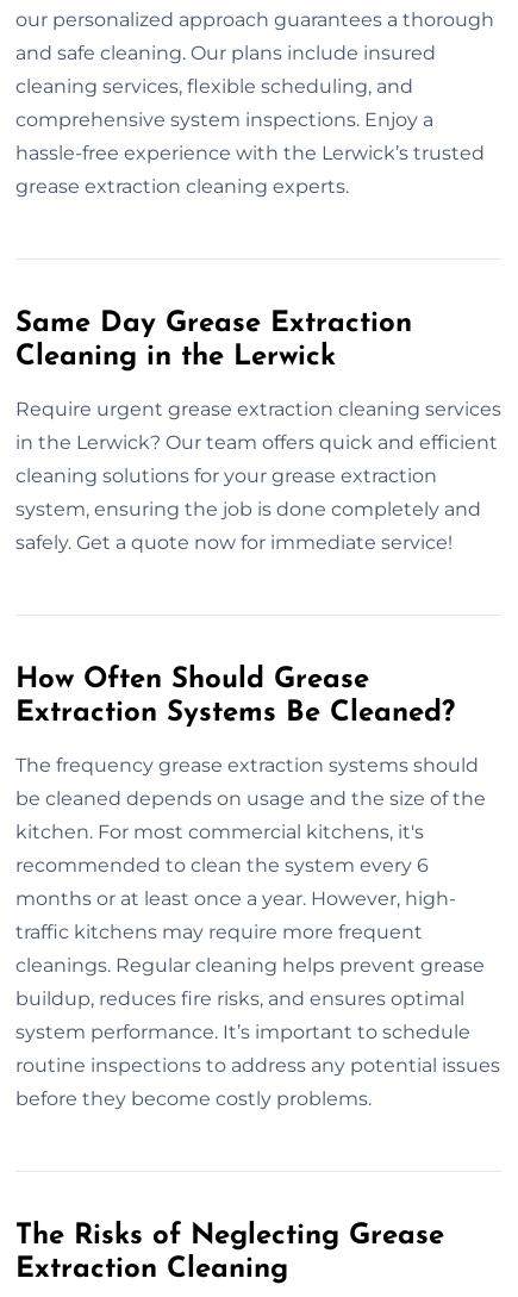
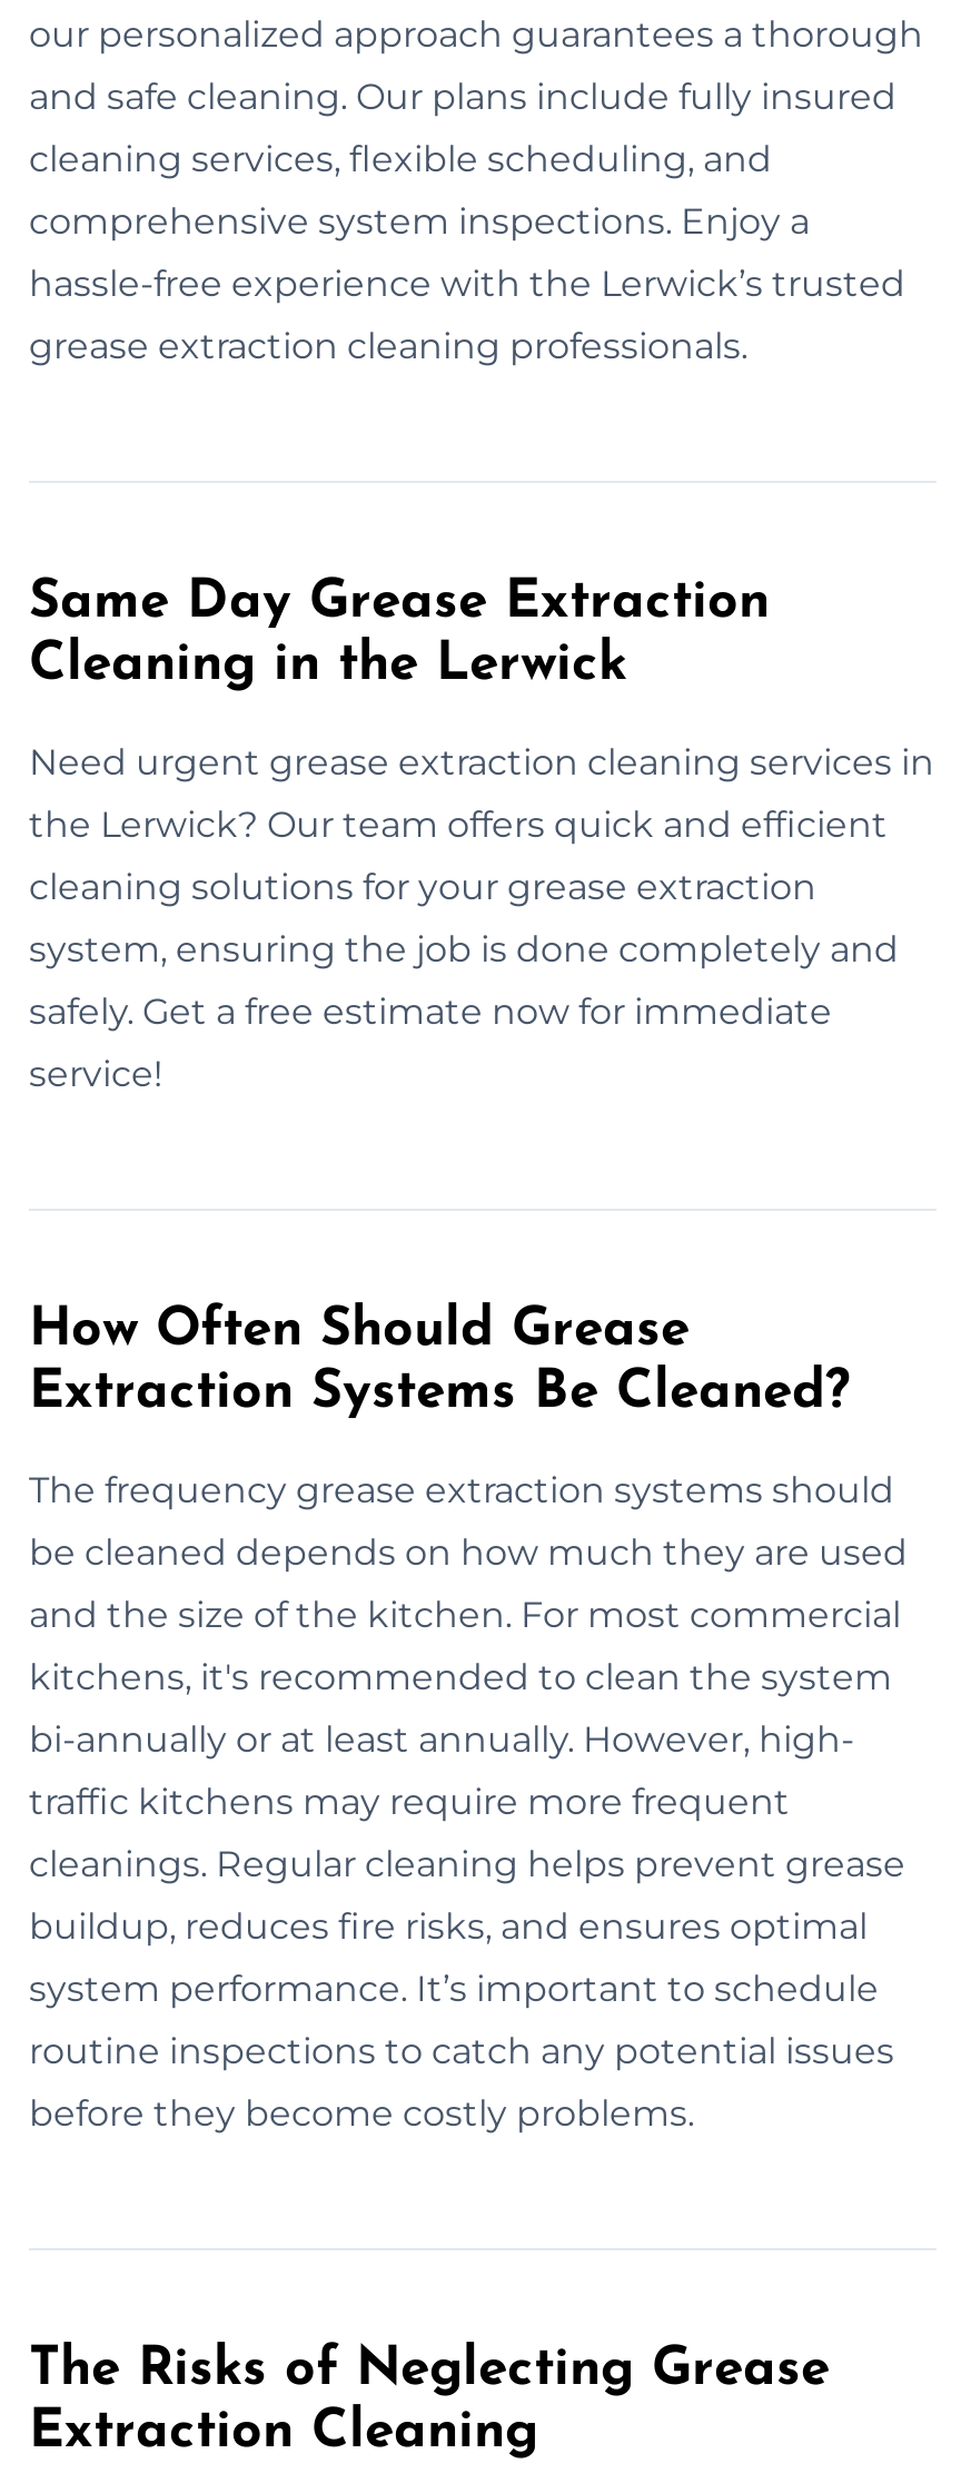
[15,41,436,64] and safe cleaning. Our plans include insured -> [29,75,896,117] and safe cleaning. Our plans include fully insured
[15,175,349,197] grease extraction cleaning experts. -> [29,324,747,367] grease extraction cleaning professionals.
[15,397,501,420] Require urgent grease extraction cleaning services -> [29,741,934,783] Need urgent grease extraction cleaning services in
[15,431,498,453] in the Lerwick? Our team offers quick and efficient -> [29,803,888,845] the Lerwick? Our team offers quick and efficient
[15,531,453,553] safely. Get a quote now for immediate service! -> [29,990,832,1094] safely. Get a free estimate now for immediate | service!
[15,787,486,810] be cleaned depends on usage and the size of the -> [29,1531,908,1573] be cleaned depends on how much they are used
[15,820,424,843] kitchen. For most commercial kitchens, it's -> [29,1593,901,1635] and the size of the kitchen. For most commercial
[15,854,429,876] recommended to clean the system every 6 -> [29,1655,892,1698] kitchens, it's recommended to clean the system
[15,887,456,910] months or at least once a year. However, high- -> [29,1718,854,1760] bi-annually or at least annually. However, high-
[15,1054,500,1076] routine inspections to address any potential issues -> [29,2029,894,2072] routine inspections to catch any potential issues

